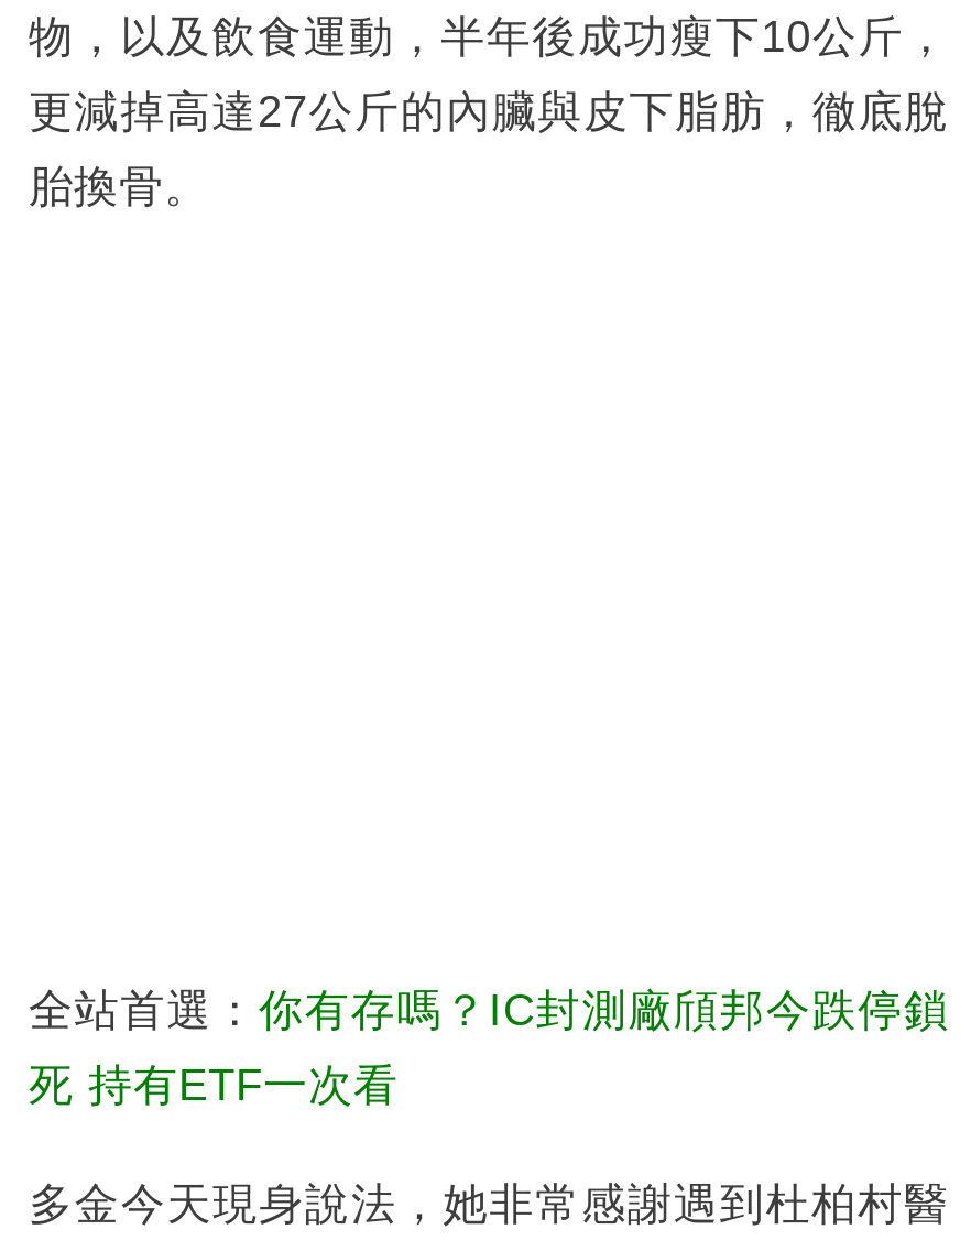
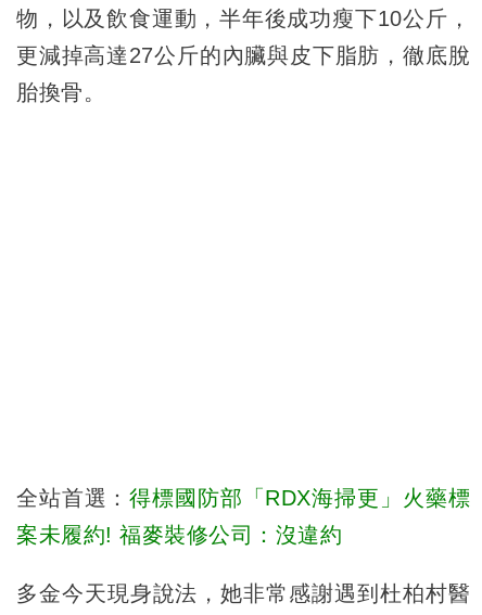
[29,985,949,1033] 全站首選：你有存嗎？IC封測廠頎邦今跌停鎖 -> [16,486,470,509] 全站首選：得標國防部「RDX海掃更」火藥標
[29,1060,399,1108] 死 持有ETF一次看 -> [16,522,342,546] 案未履約! 福麥裝修公司：沒違約

